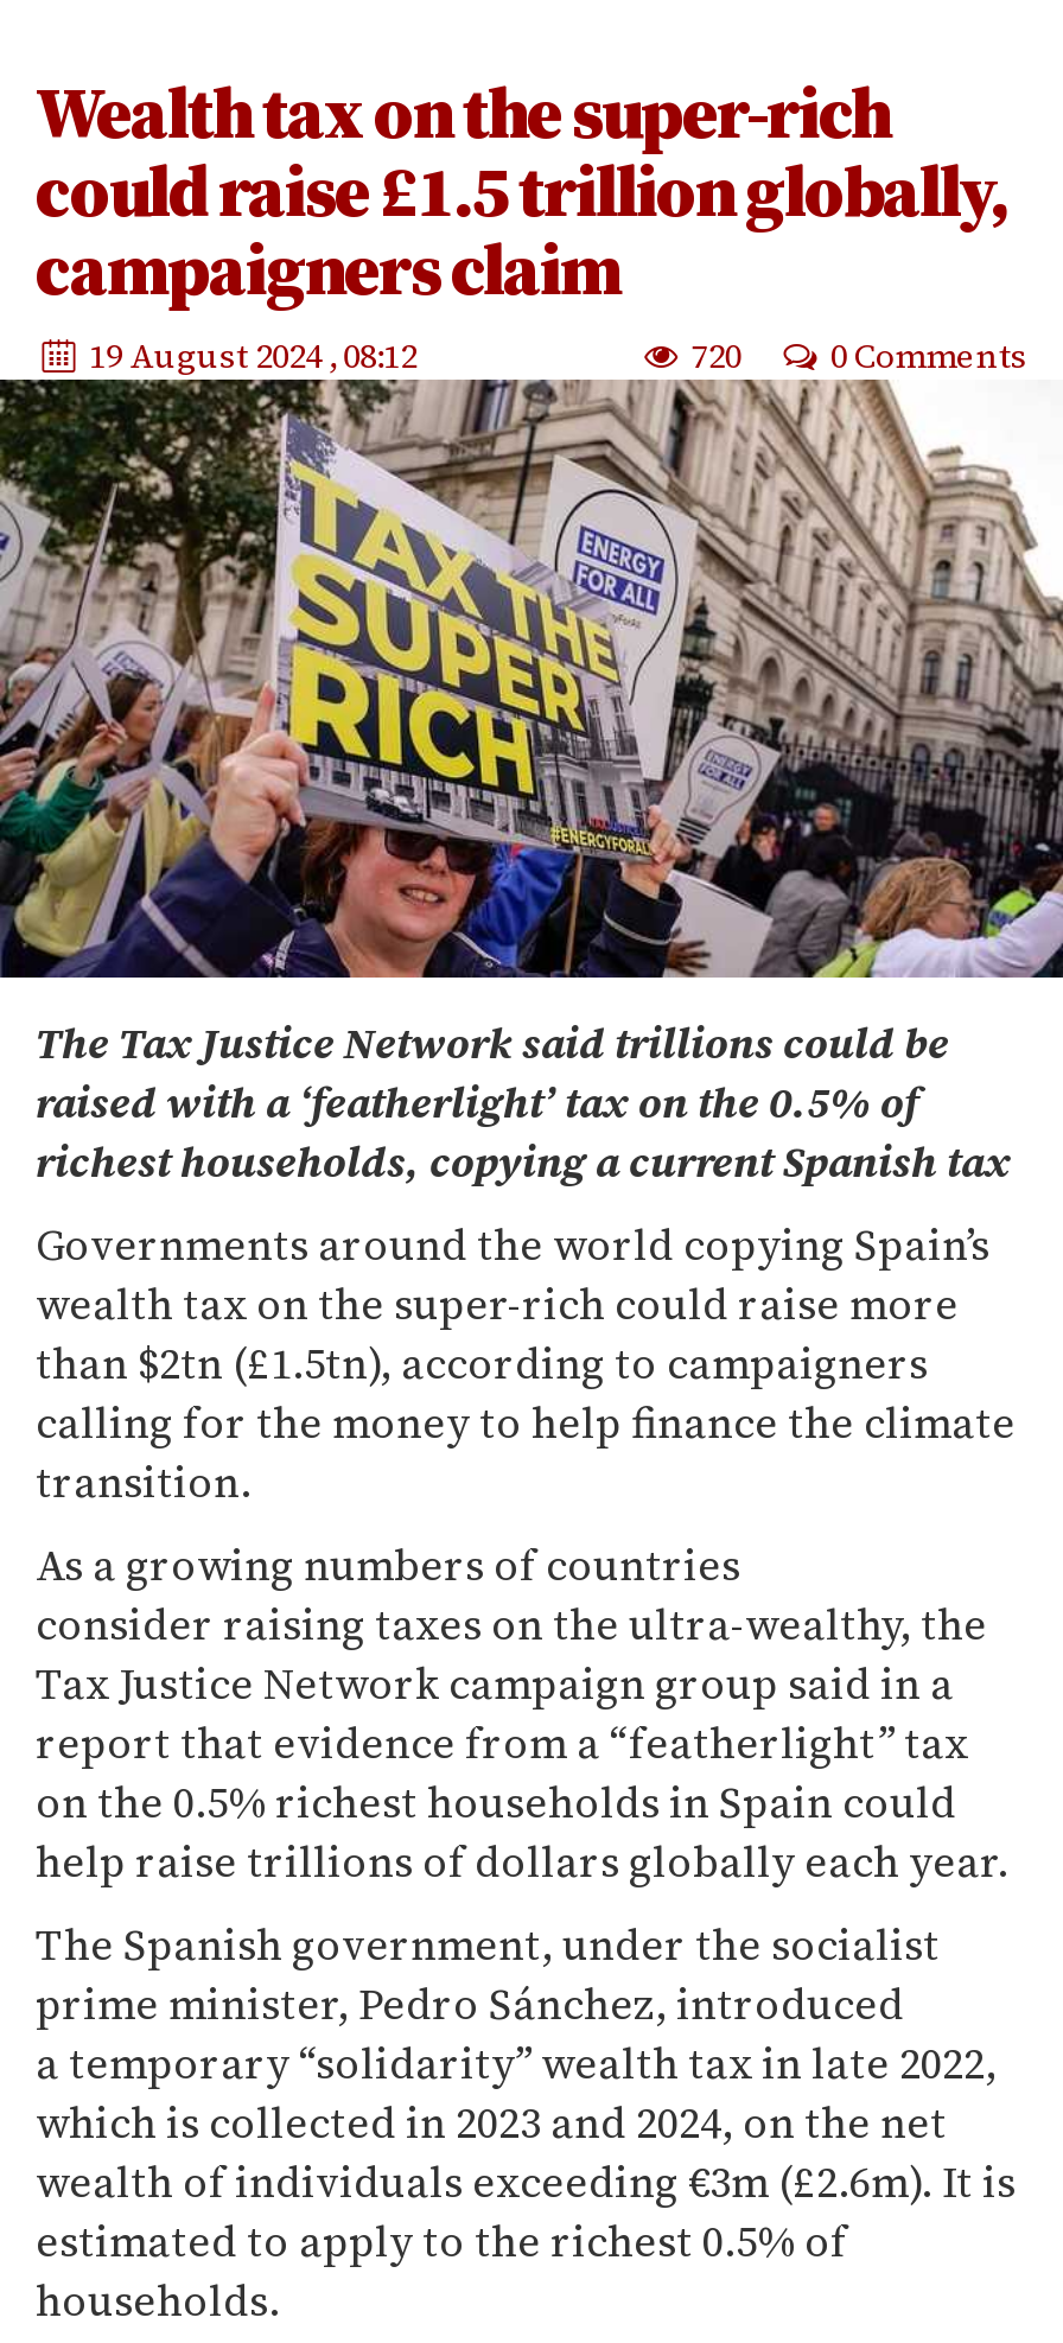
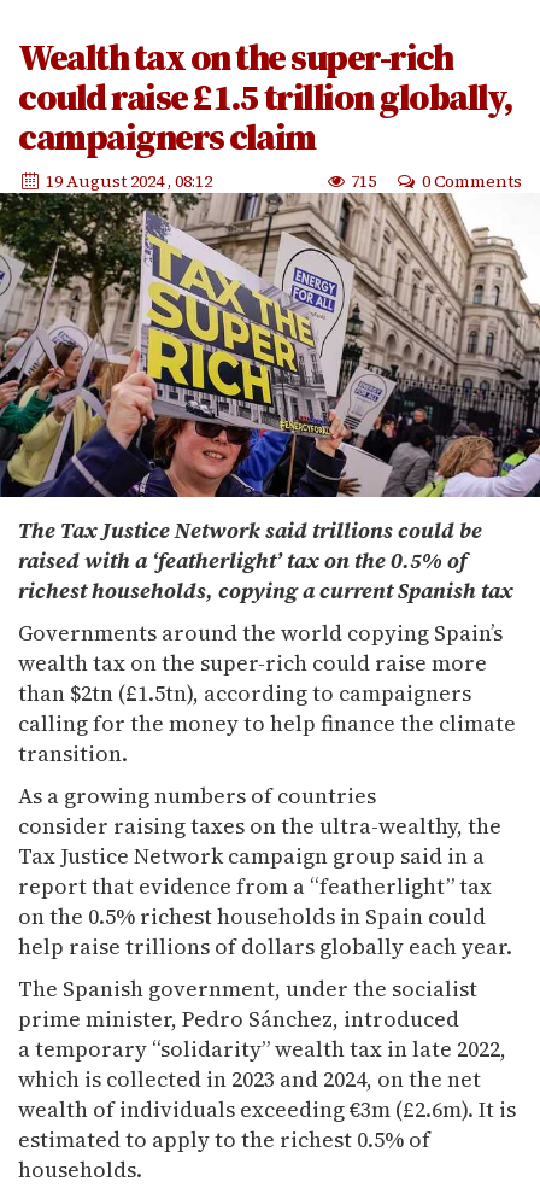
[684,332,1027,380] 720 0 Comments -> [348,169,522,193] 715 0 Comments

